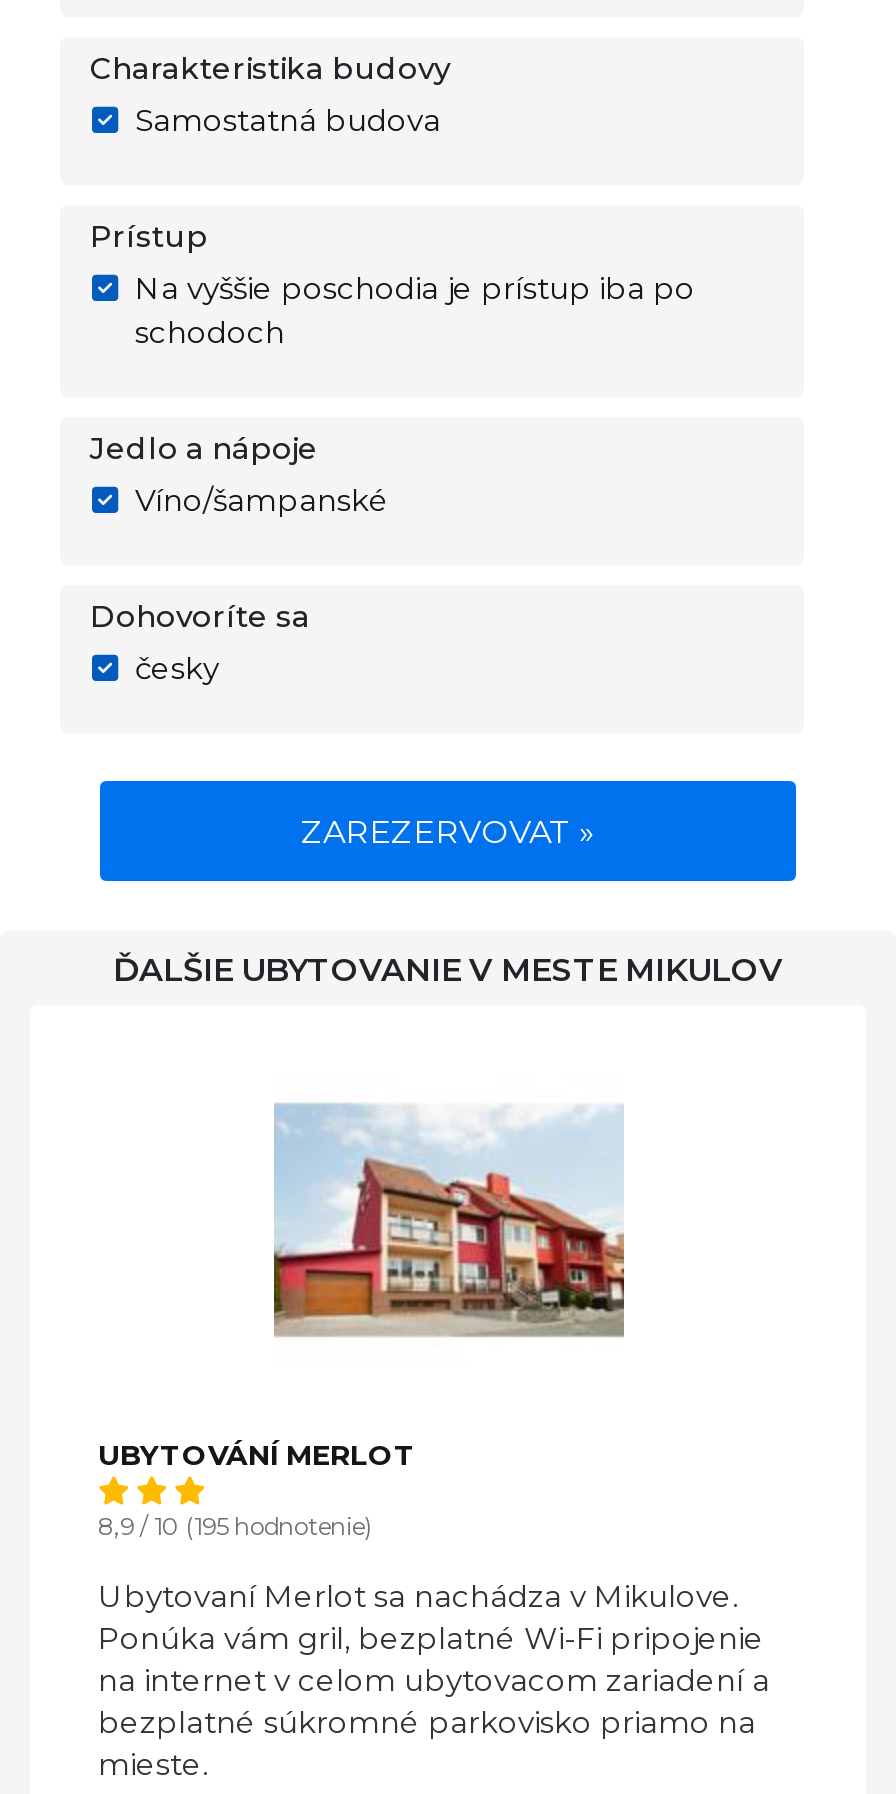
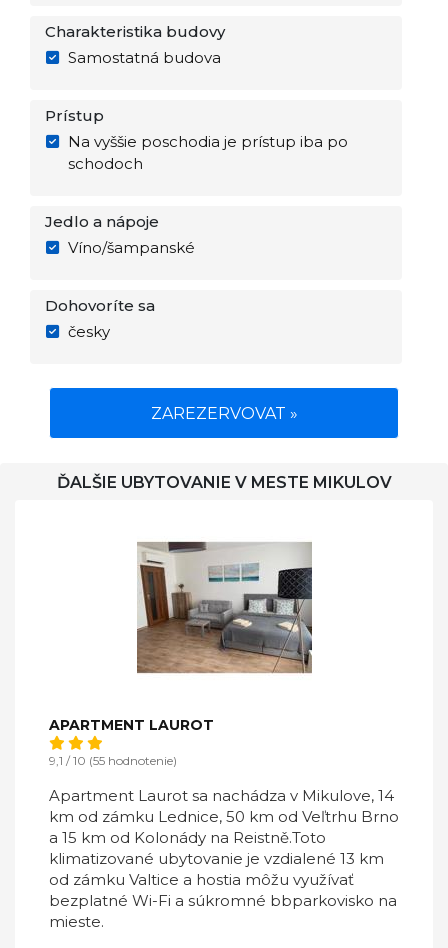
[276,1089,624,1339] [image] -> [137,541,313,674] [image]
[98,1437,416,1473] UBYTOVÁNÍ MERLOT -> [49,716,214,734] APARTMENT LAUROT
[98,1511,372,1541] 8,9 / 10 (195 hodnotenie) -> [49,753,177,768] 9,1 / 10 (55 hodnotenie)
[98,1577,770,1741] Ubytovaní Merlot sa nachádza v Mikulove. | Ponúka vám gril, bezplatné Wi-Fi pripojenie | na internet v celom ubytovacom zariadení a | bezplatné súkromné parkovisko priamo na -> [49,786,399,910] Apartment Laurot sa nachádza v Mikulove, 14 | km od zámku Lednice, 50 km od Veľtrhu Brno | a 15 km od Kolonády na Reistně.Toto | klimatizované ubytovanie je vzdialené 13 km | od zámku Valtice a hostia môžu využívať | bezplatné Wi-Fi a súkromné bbparkovisko na

